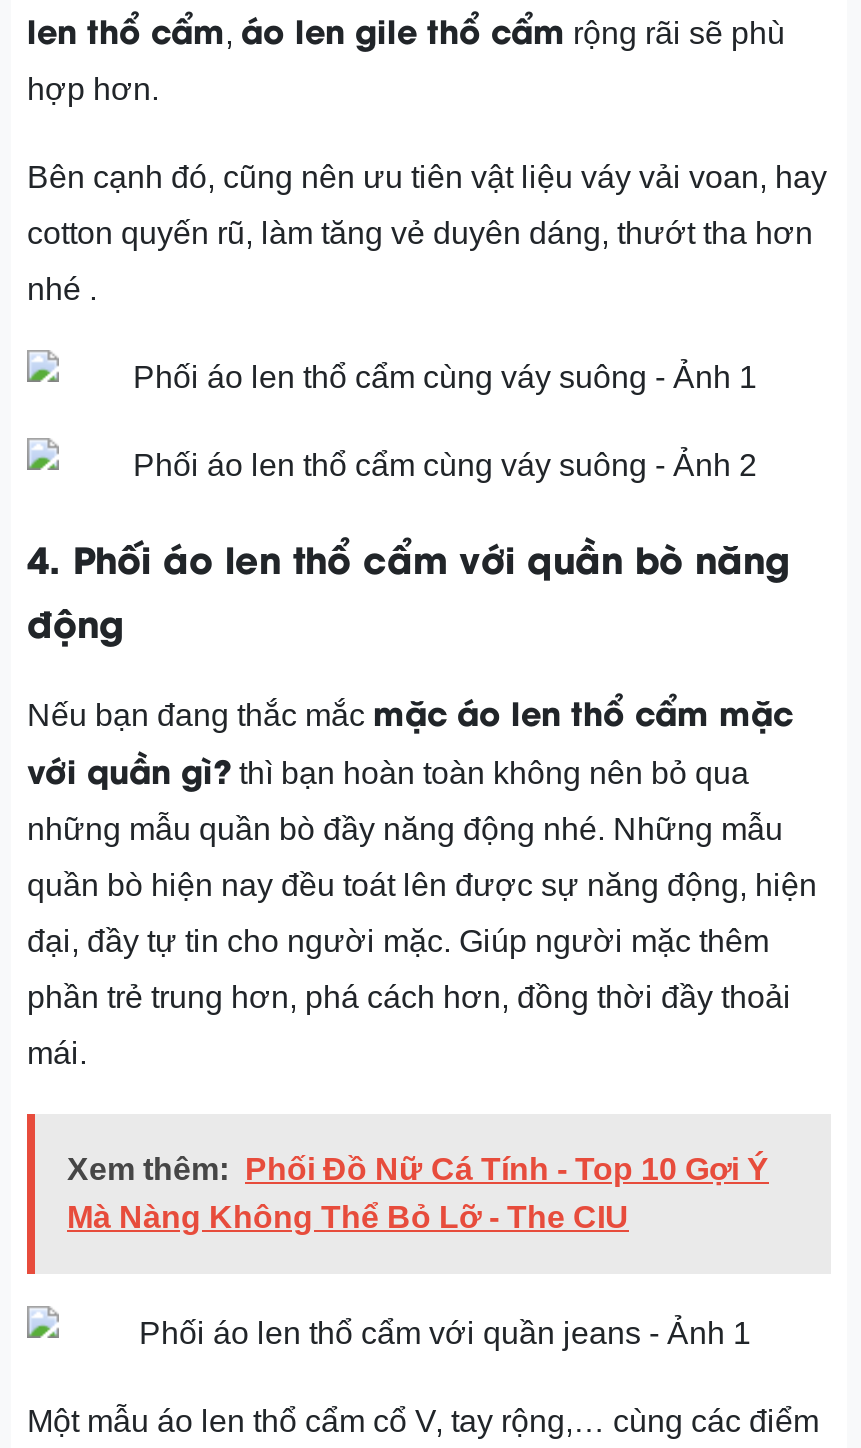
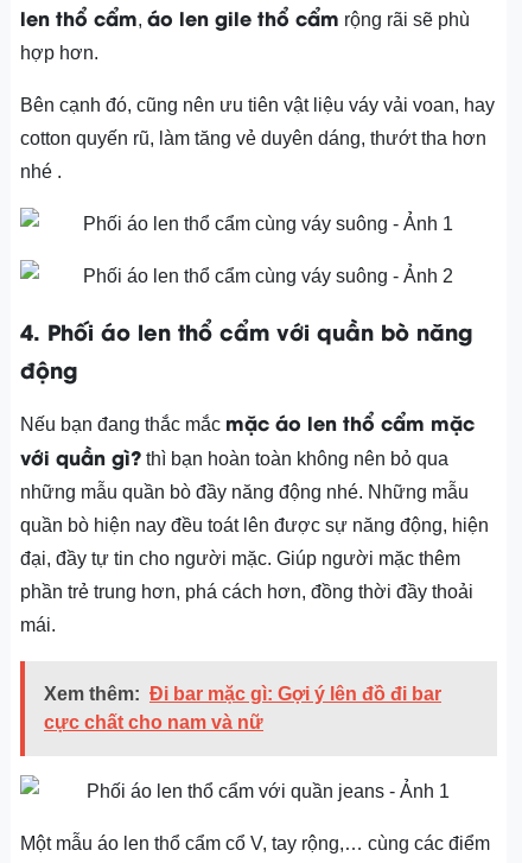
[67,1153,769,1235] Xem thêm: Phối Đồ Nữ Cá Tính - Top 10 Gợi Ý | Mà Nàng Không Thể Bỏ Lỡ - The CIU -> [44,684,441,733] Xem thêm: Đi bar mặc gì: Gợi ý lên đồ đi bar | cực chất cho nam và nữ

